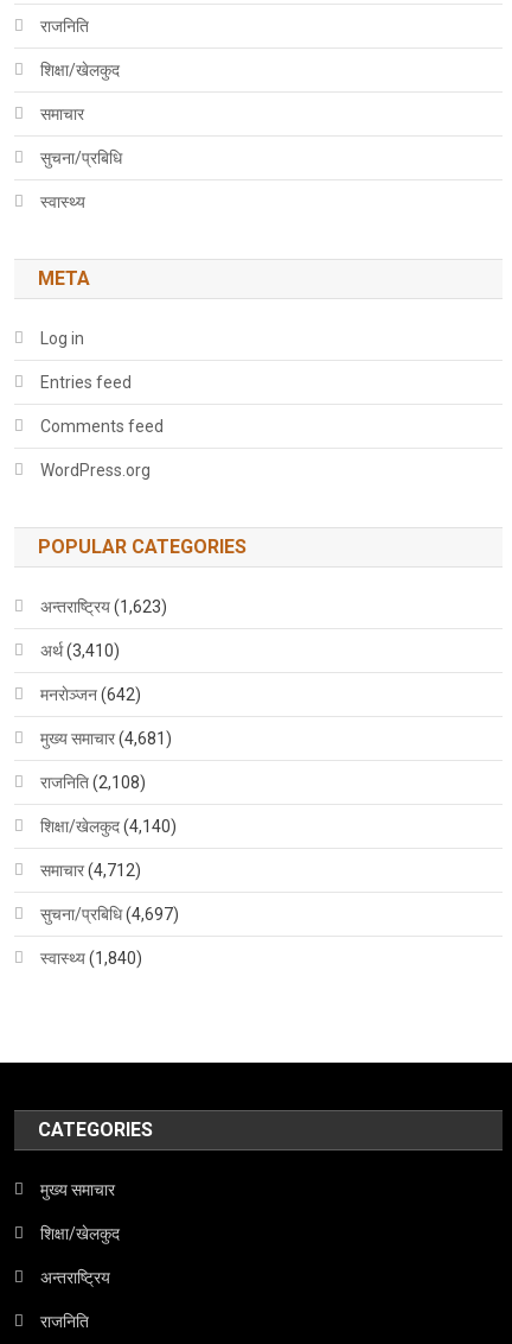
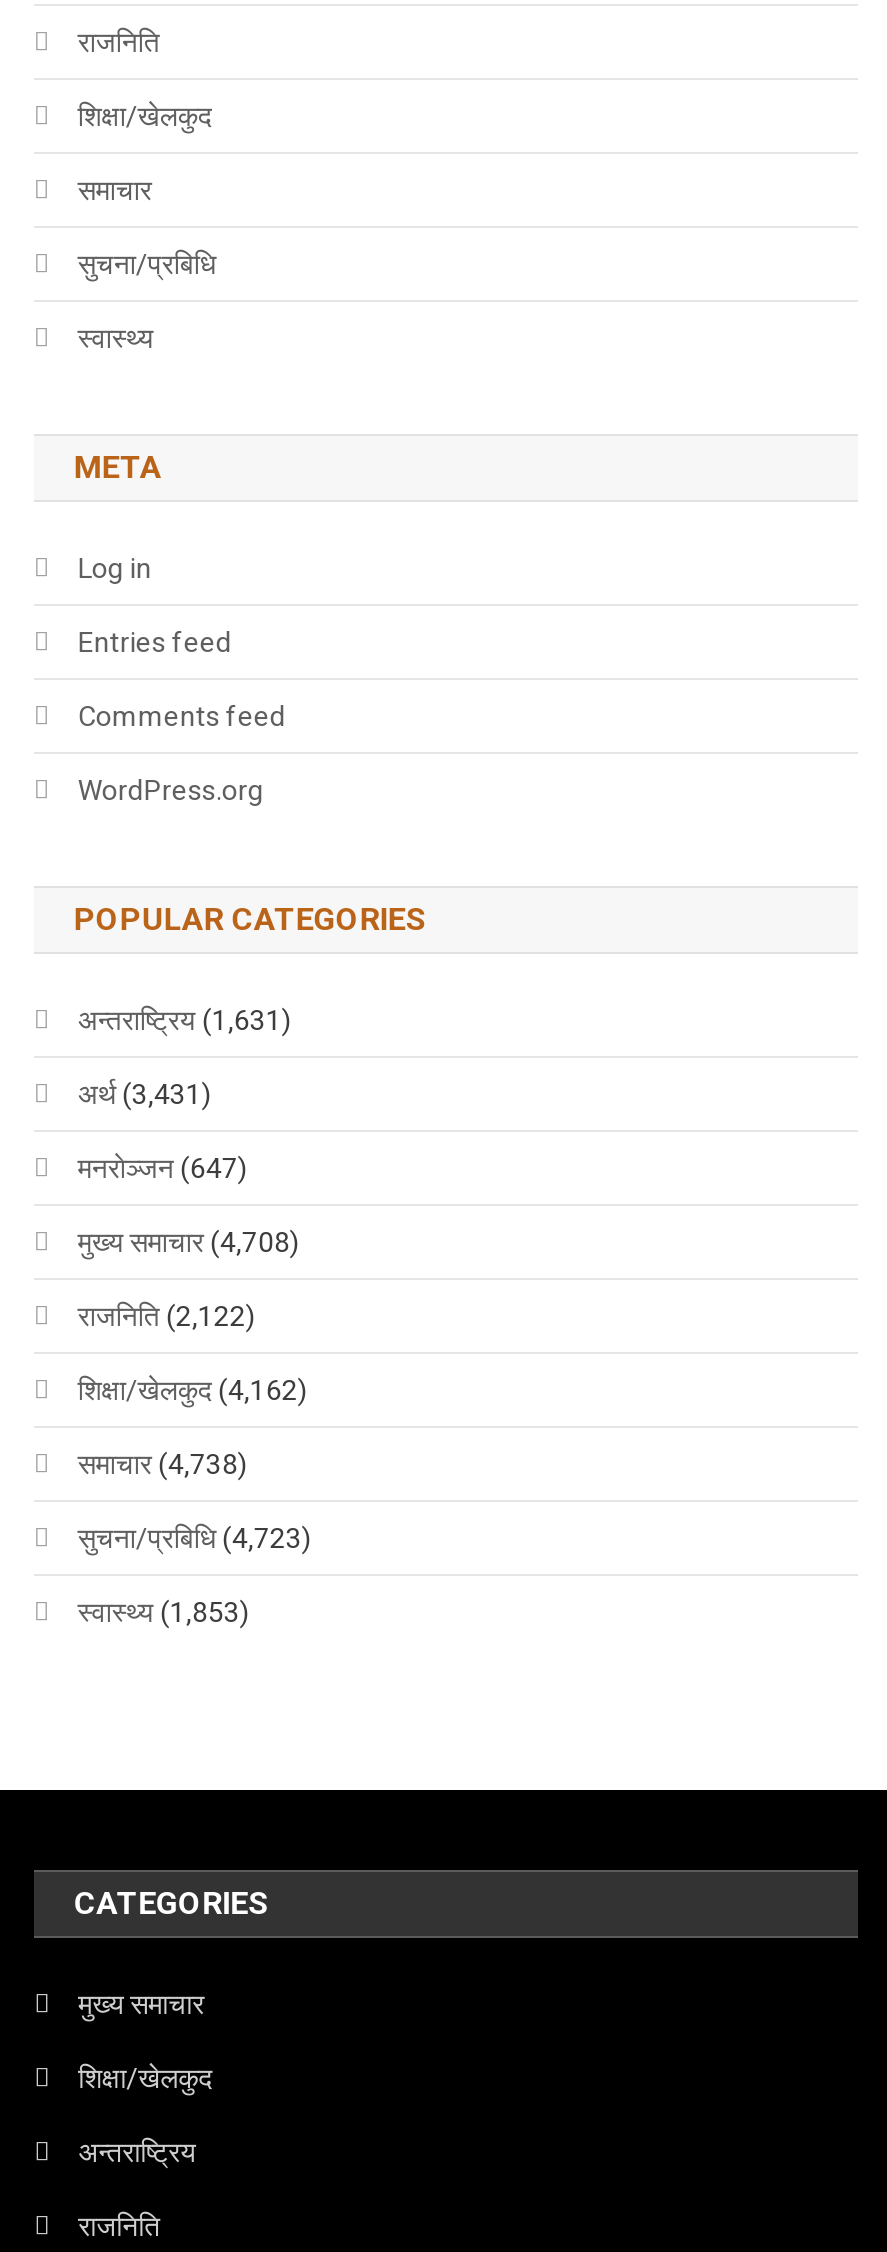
[40,598,167,617] अन्तराष्ट्रिय (1,623) -> [78,1004,292,1036] अन्तराष्ट्रिय (1,631)
[40,642,120,661] अर्थ (3,410) -> [78,1078,212,1110] अर्थ (3,431)
[40,686,141,705] मनराेञ्जन (642) -> [78,1152,248,1184] मनराेञ्जन (647)
[40,729,172,748] मुख्य समाचार (4,681) -> [78,1226,300,1258] मुख्य समाचार (4,708)
[40,773,146,792] राजनिति (2,108) -> [78,1300,256,1332] राजनिति (2,122)
[40,817,176,836] शिक्षा/खेलकुद (4,140) -> [78,1374,308,1406] शिक्षा/खेलकुद (4,162)
[40,861,141,880] समाचार (4,712) -> [78,1448,248,1480] समाचार (4,738)
[40,905,179,924] सुचना/प्रबिधि (4,697) -> [78,1522,312,1554] सुचना/प्रबिधि (4,723)
[40,949,142,968] स्वास्थ्य (1,840) -> [78,1596,250,1628] स्वास्थ्य (1,853)

